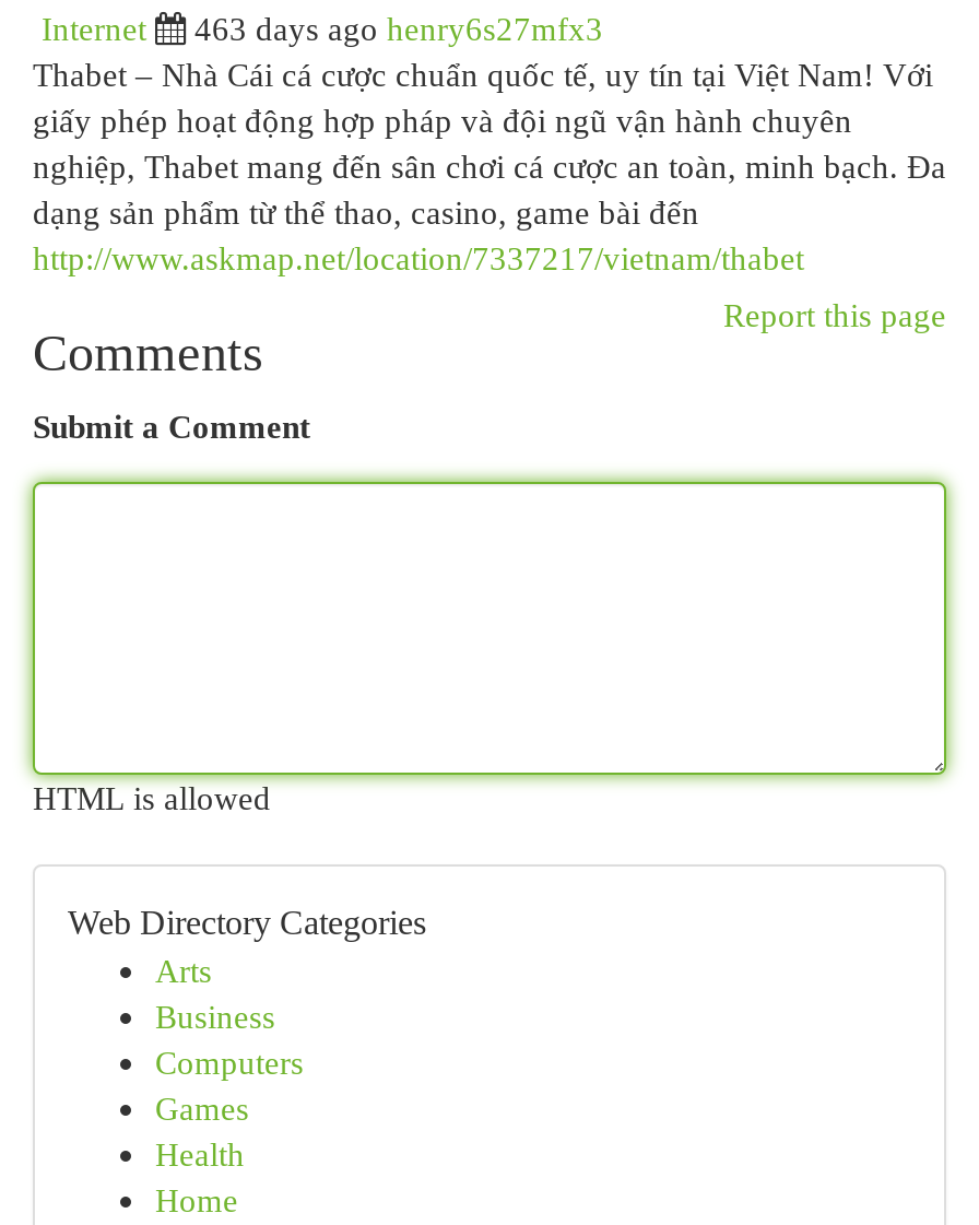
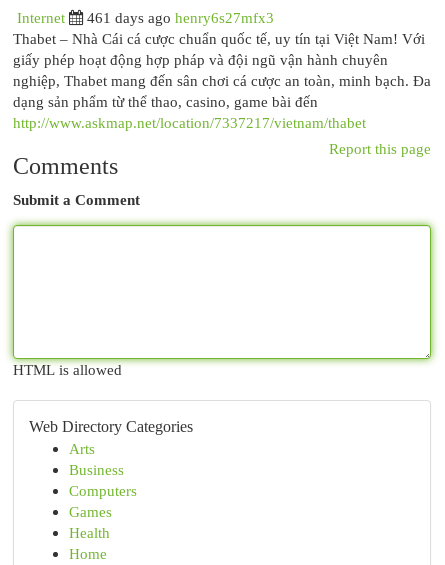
[194,10,603,47] 463 days ago henry6s27mfx3 -> [87,9,274,26] 461 days ago henry6s27mfx3

